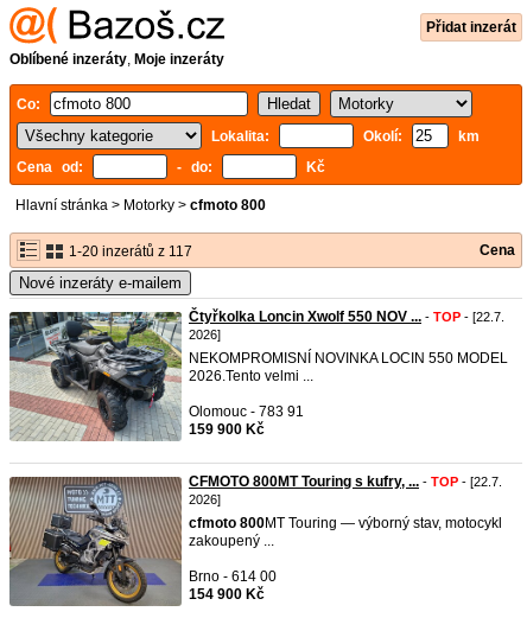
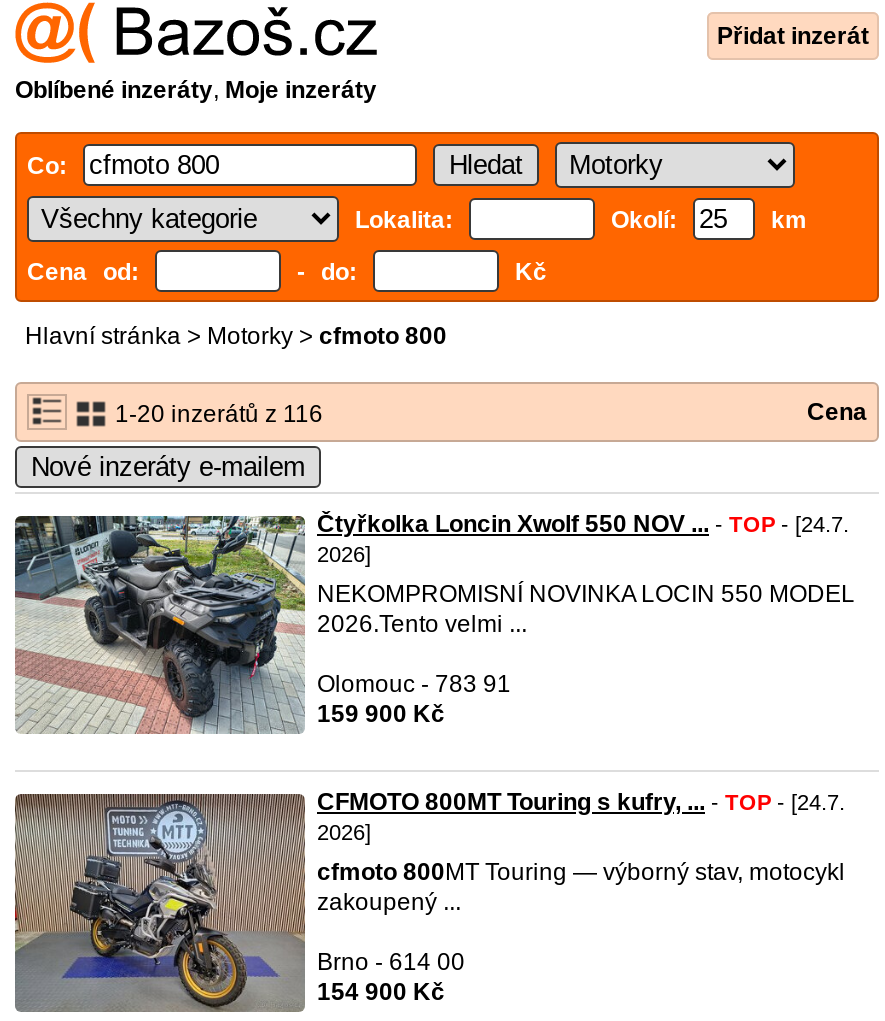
[65,243,192,260] 1-20 inzerátů z 117 -> [109,400,323,428] 1-20 inzerátů z 116
[189,308,504,325] Čtyřkolka Loncin Xwolf 550 NOV ... - TOP - [22.7. -> [317,510,849,538] Čtyřkolka Loncin Xwolf 550 NOV ... - TOP - [24.7.
[189,473,502,490] CFMOTO 800MT Touring s kufry, ... - TOP - [22.7. -> [317,788,845,816] CFMOTO 800MT Touring s kufry, ... - TOP - [24.7.

